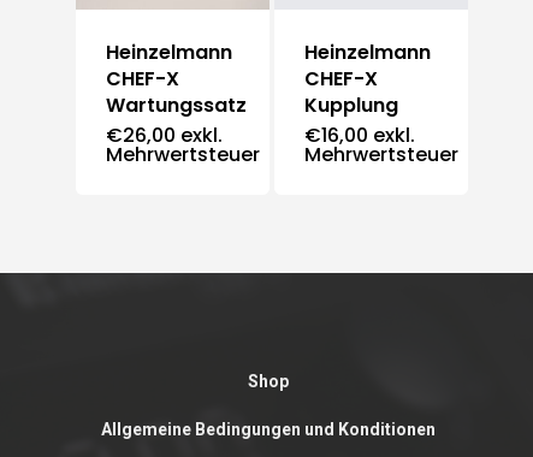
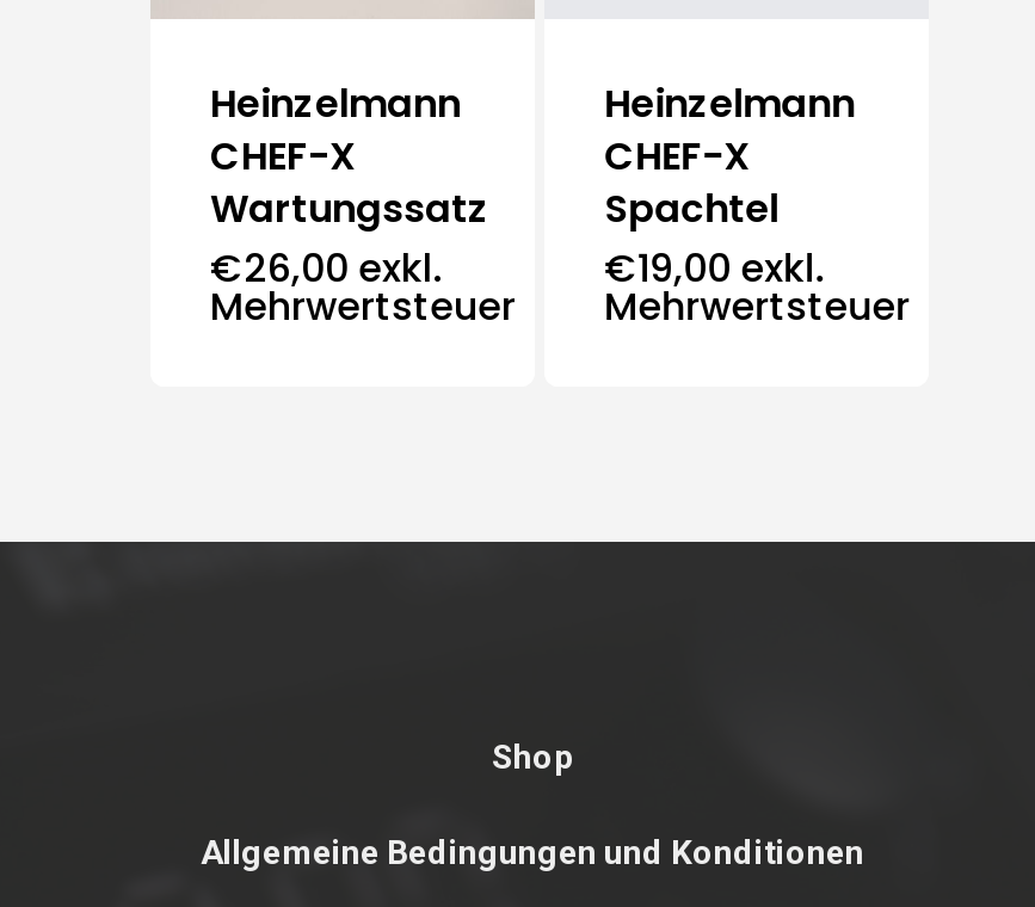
[305,91,415,149] Kupplung | €16,00 exkl. -> [604,181,824,296] Spachtel | €19,00 exkl.

